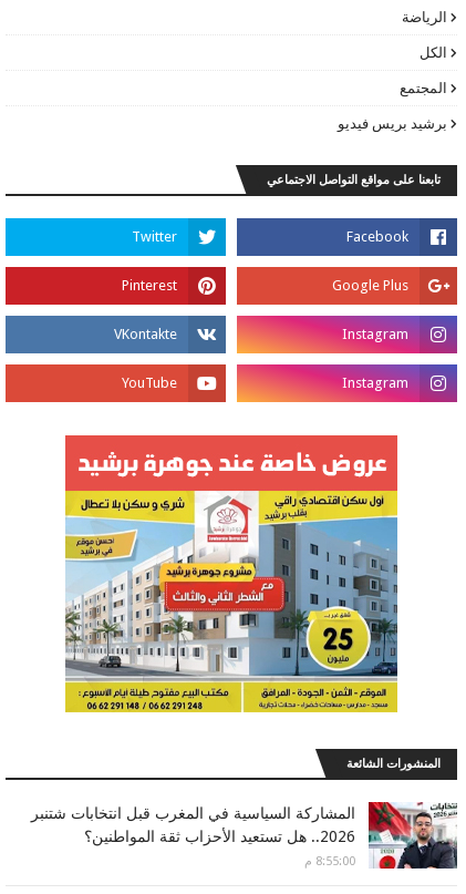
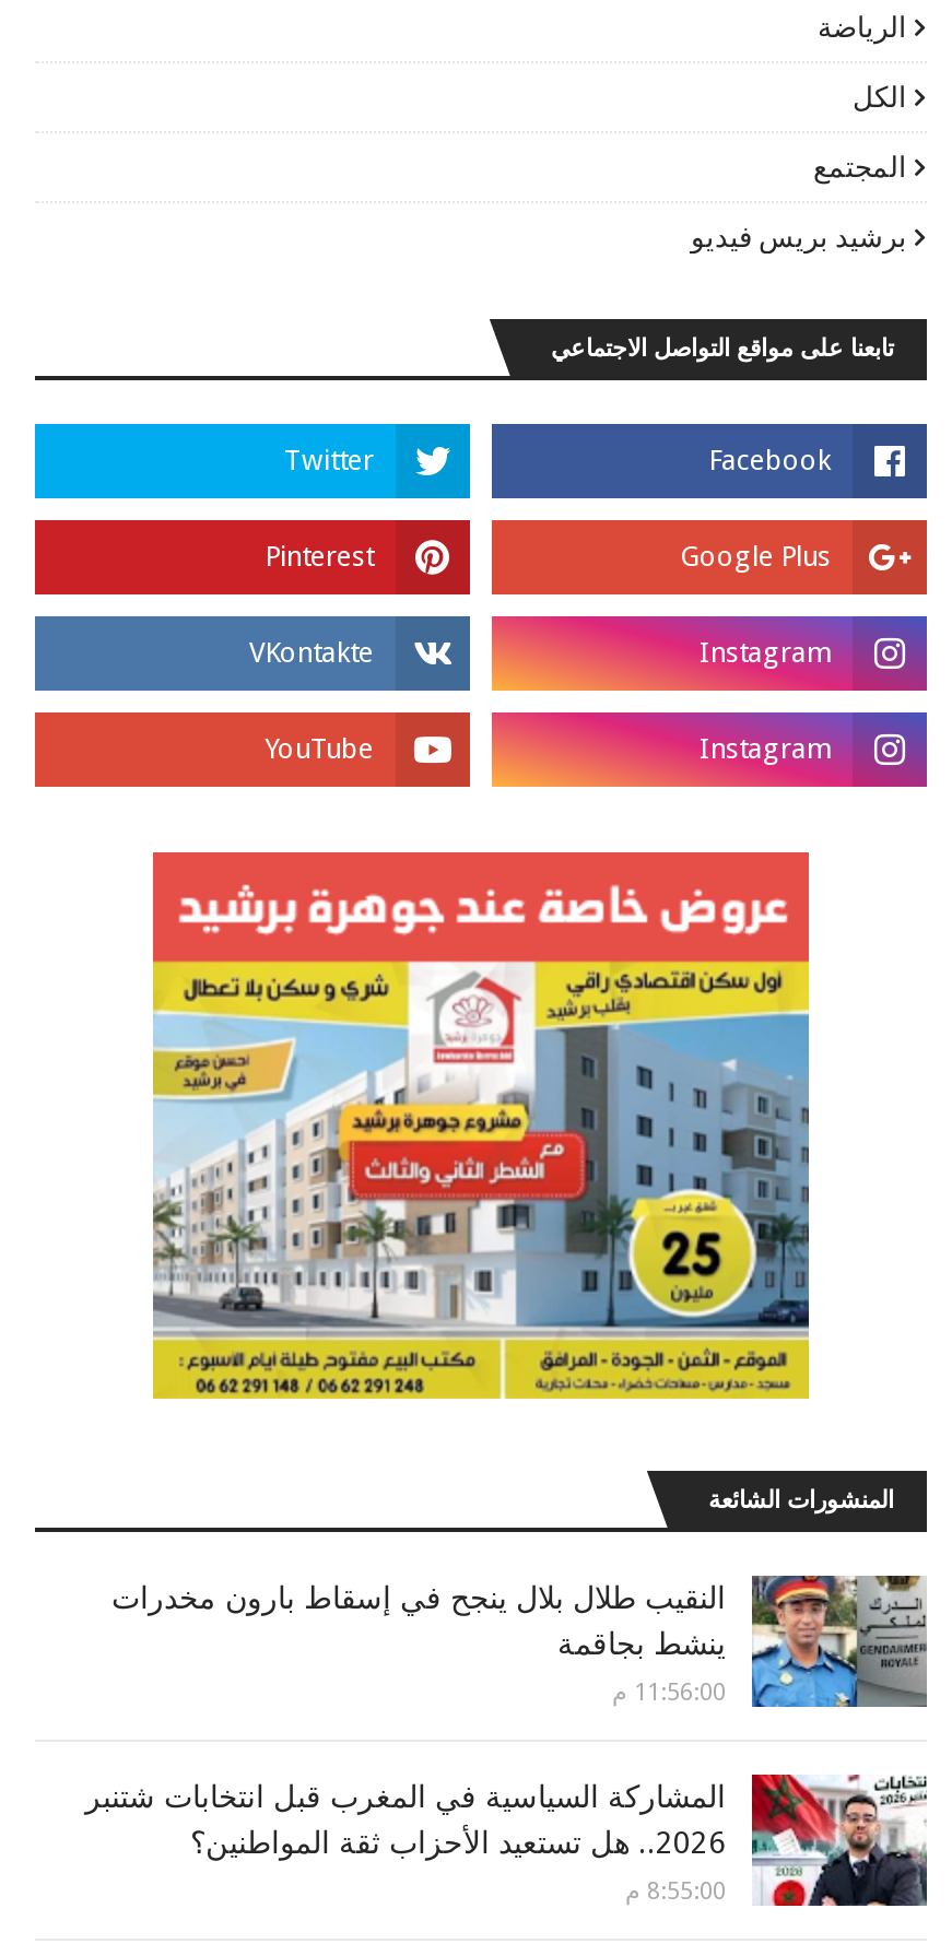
none -> [111,1574,927,1709] [image] | النقيب طلال بلال ينجح في إسقاط بارون مخدرات | ينشط بجاقمة | 11:56:00 م

